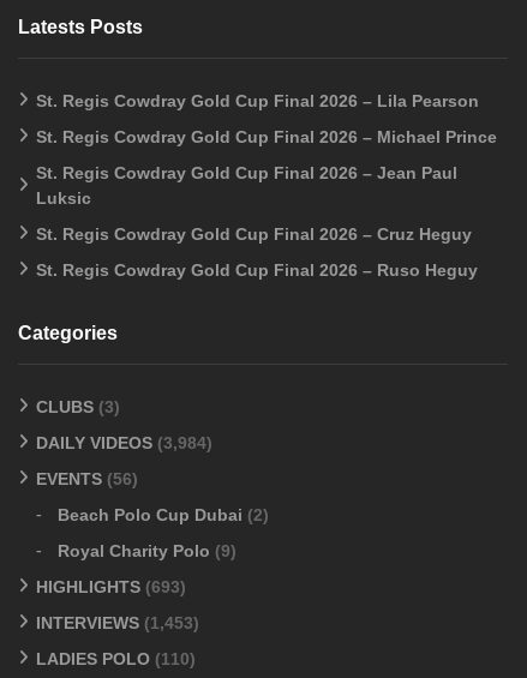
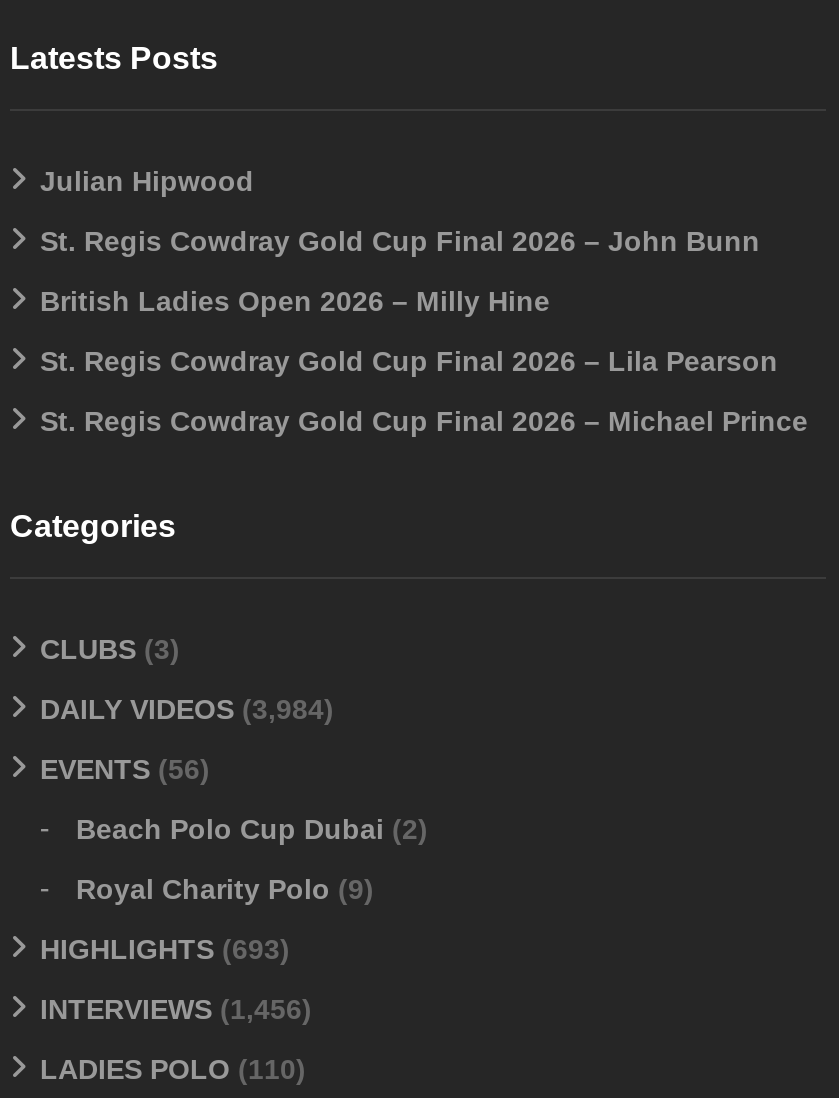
none -> [40,165,760,317] Julian Hipwood | St. Regis Cowdray Gold Cup Final 2026 – John Bunn | British Ladies Open 2026 – Milly Hine
moved [36,91,497,146] -> [40,345,808,437]: St. Regis Cowdray Gold Cup Final 2026 – Lila Pearson | St. Regis Cowdray Gold Cup Final 2026 – Michael Prince
[36,163,478,279] St. Regis Cowdray Gold Cup Final 2026 – Jean Paul | Luksic | St. Regis Cowdray Gold Cup Final 2026 – Cruz Heguy | St. Regis Cowdray Gold Cup Final 2026 – Ruso Heguy -> none
[36,613,199,632] INTERVIEWS (1,453) -> [40,993,312,1025] INTERVIEWS (1,456)

